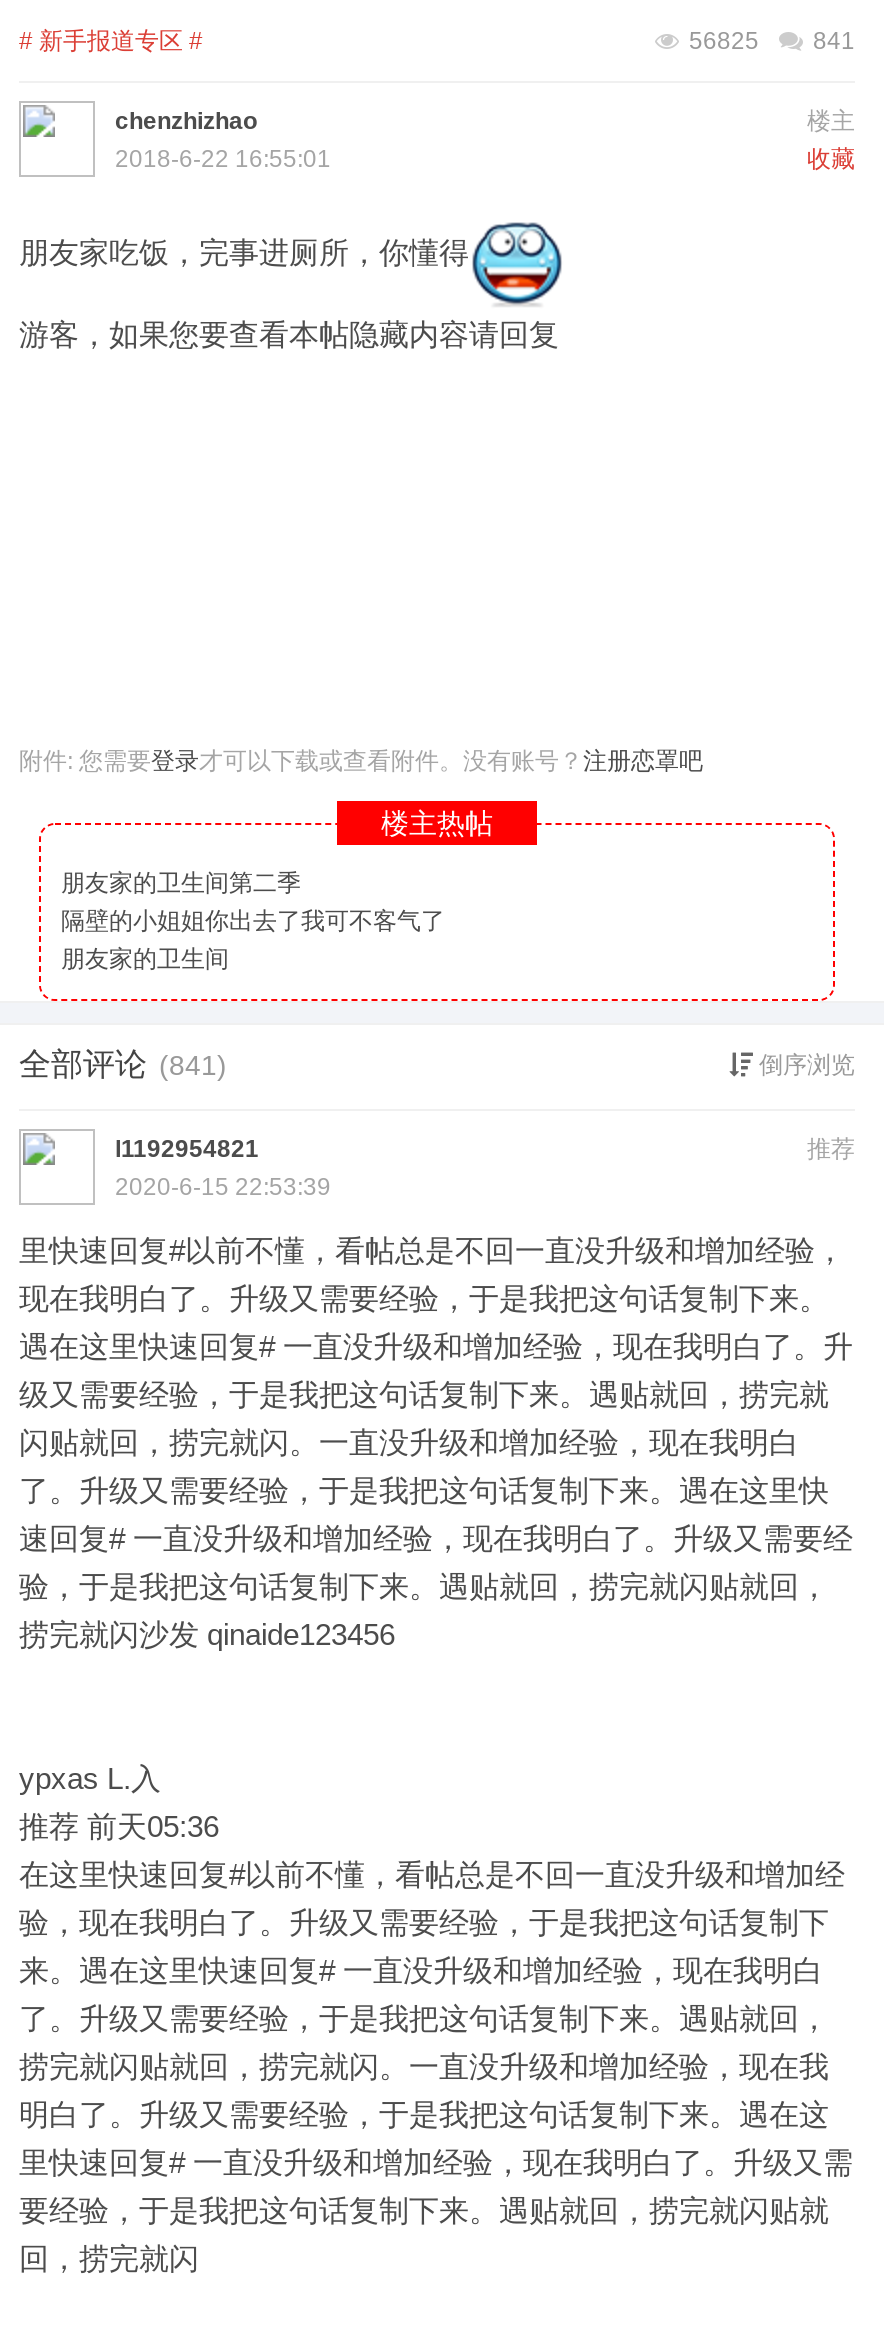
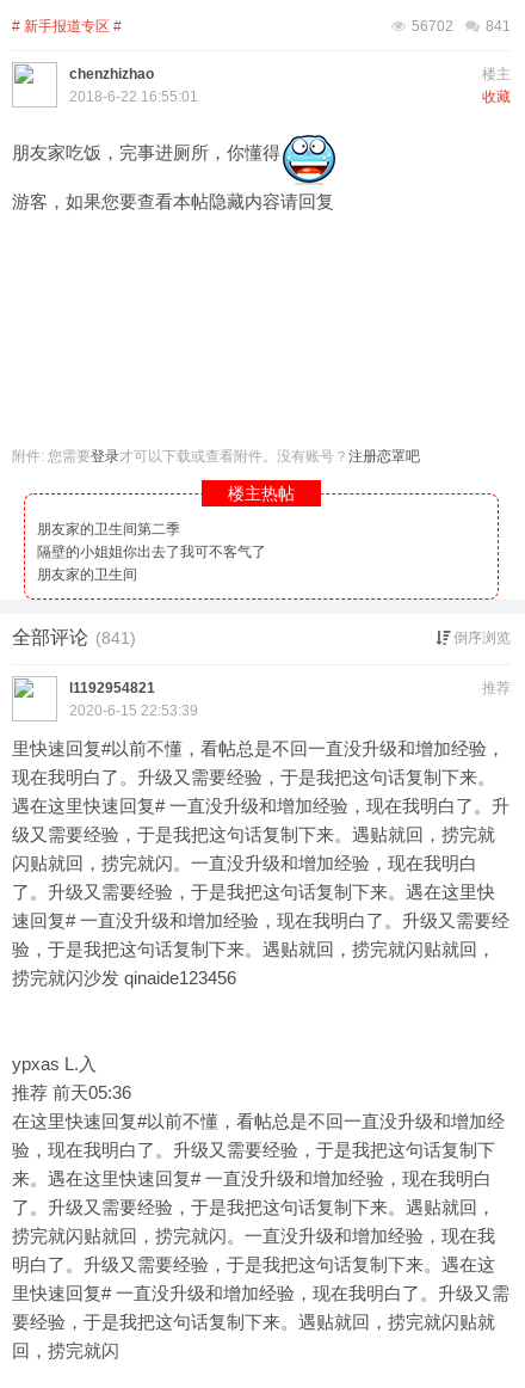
[689,27,855,55] 56825 841 -> [412,18,511,35] 56702 841

